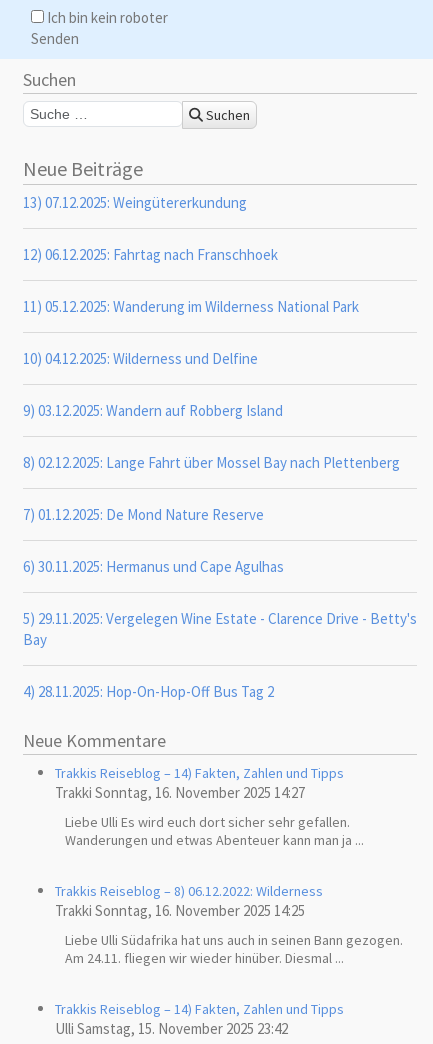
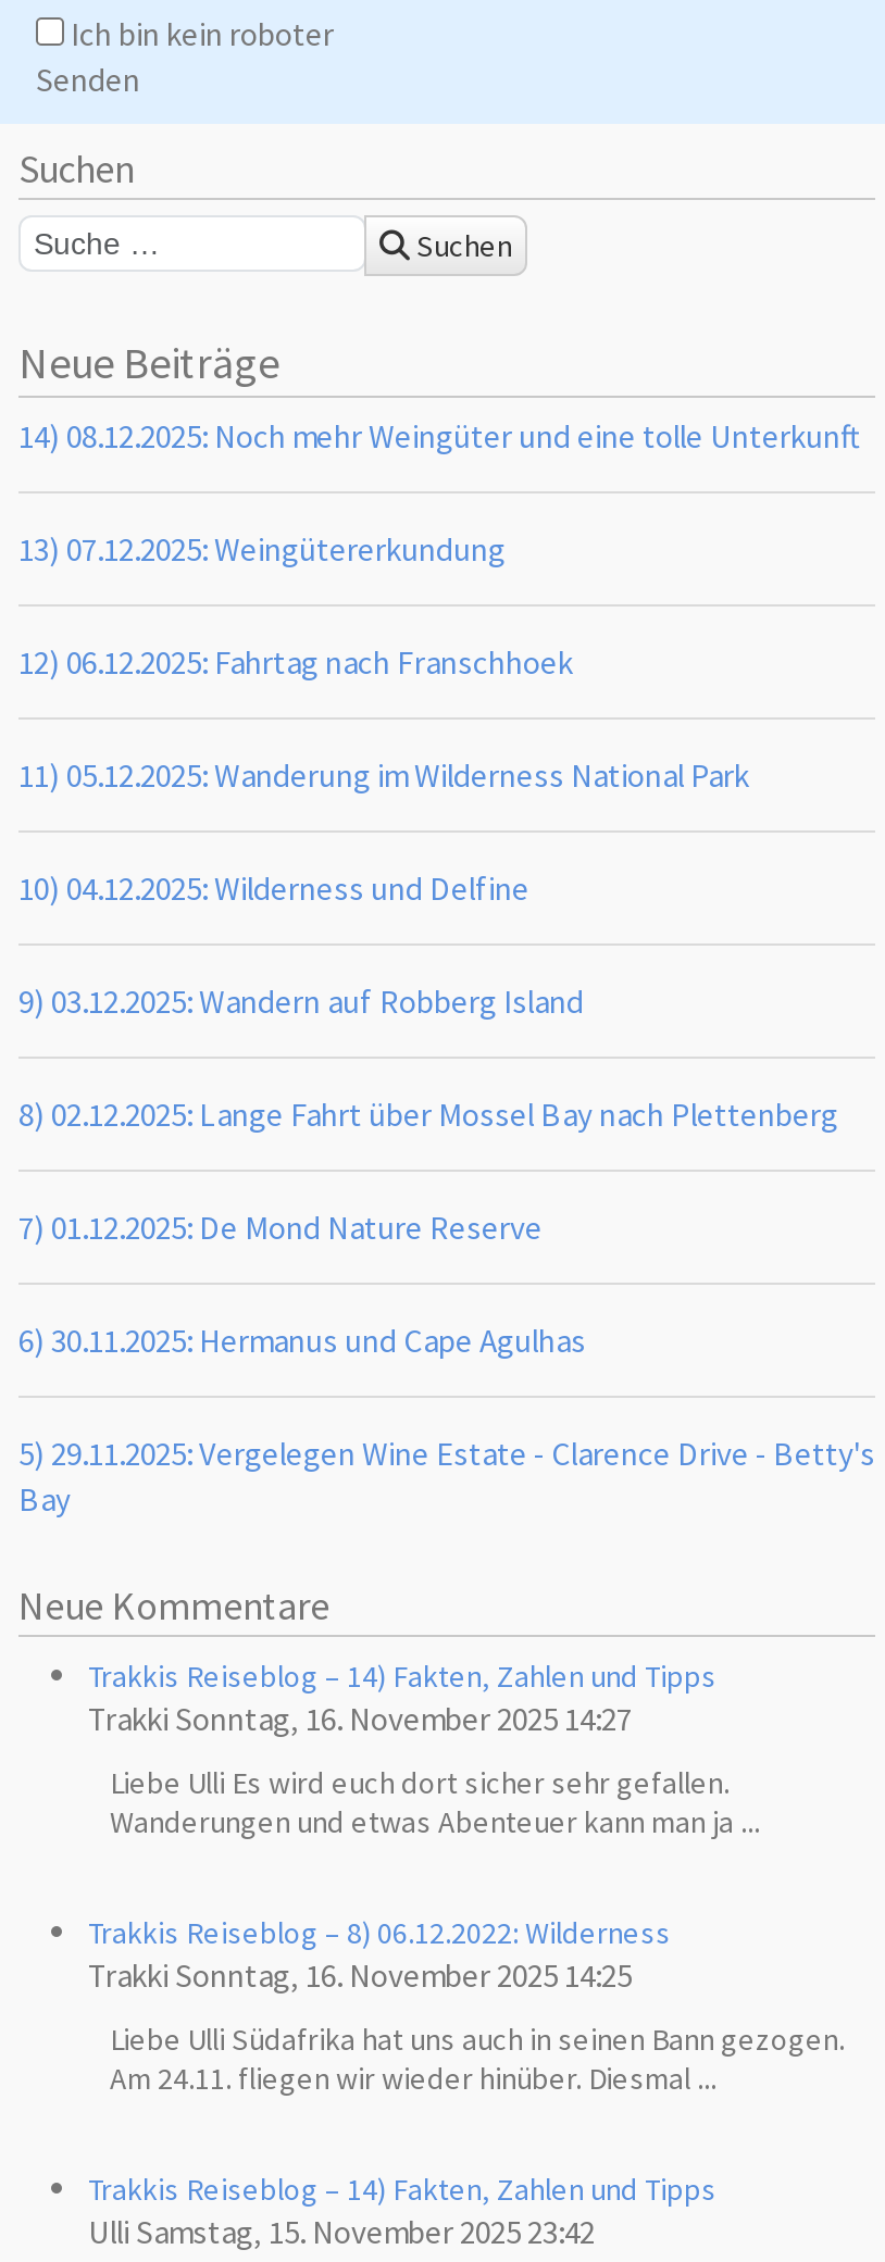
none -> [18,415,860,456] 14) 08.12.2025: Noch mehr Weingüter und eine tolle Unterkunft
moved [23,193,417,649] -> [18,528,875,1519]: 13) 07.12.2025: Weingütererkundung | 12) 06.12.2025: Fahrtag nach Franschhoek | 11) 05.12.2025: Wanderung im Wilderness National Park | ... | 5) 29.11.2025: Vergelegen Wine Estate - Clarence Drive - Betty's | Bay
[23,682,274,701] 4) 28.11.2025: Hop-On-Hop-Off Bus Tag 2 -> none

